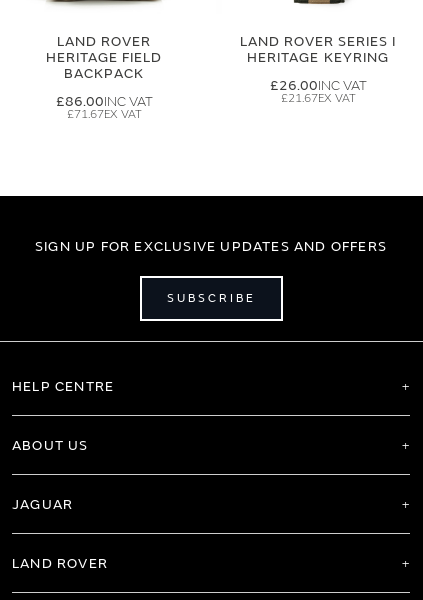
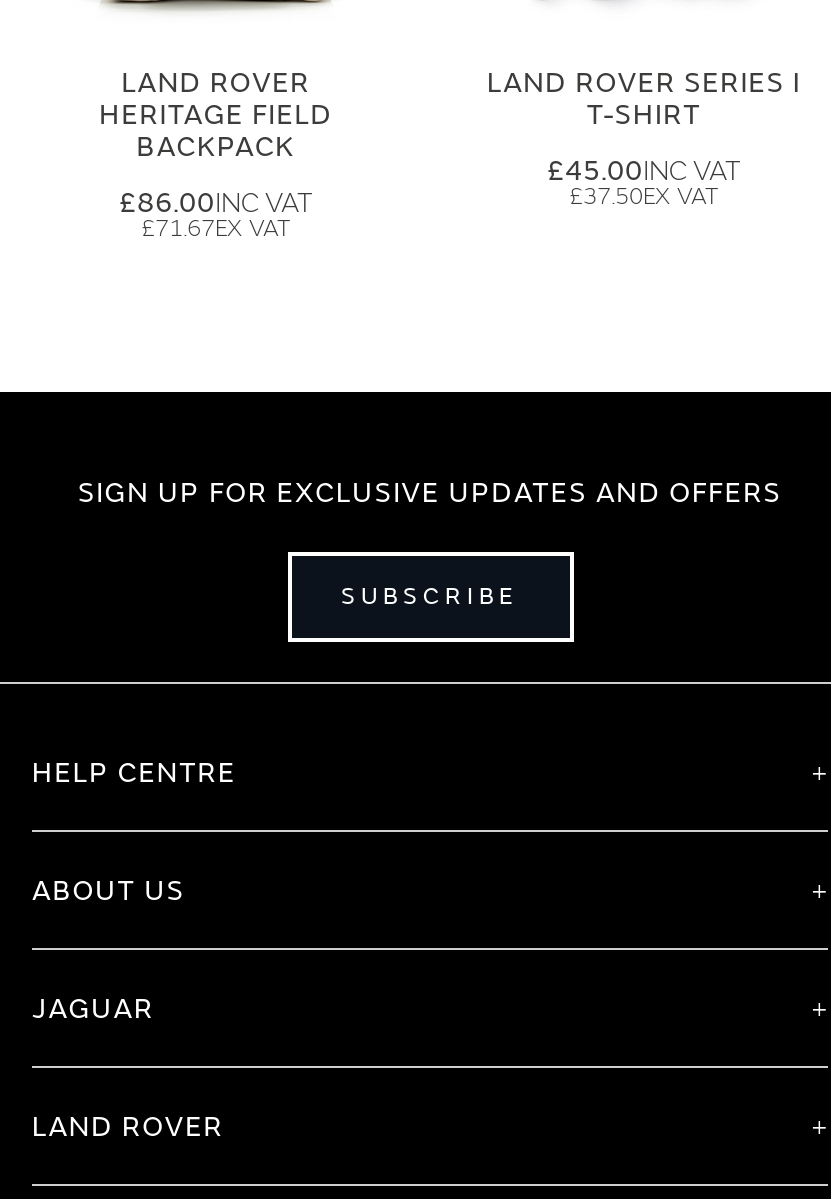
[247,49,389,66] HERITAGE KEYRING -> [587,98,701,132] T-SHIRT
[269,77,317,106] £26.00 | £21.67 -> [547,154,643,212] £45.00 | £37.50

